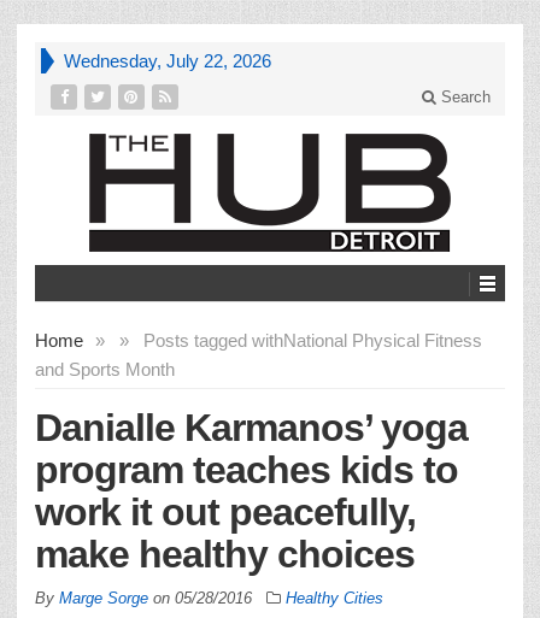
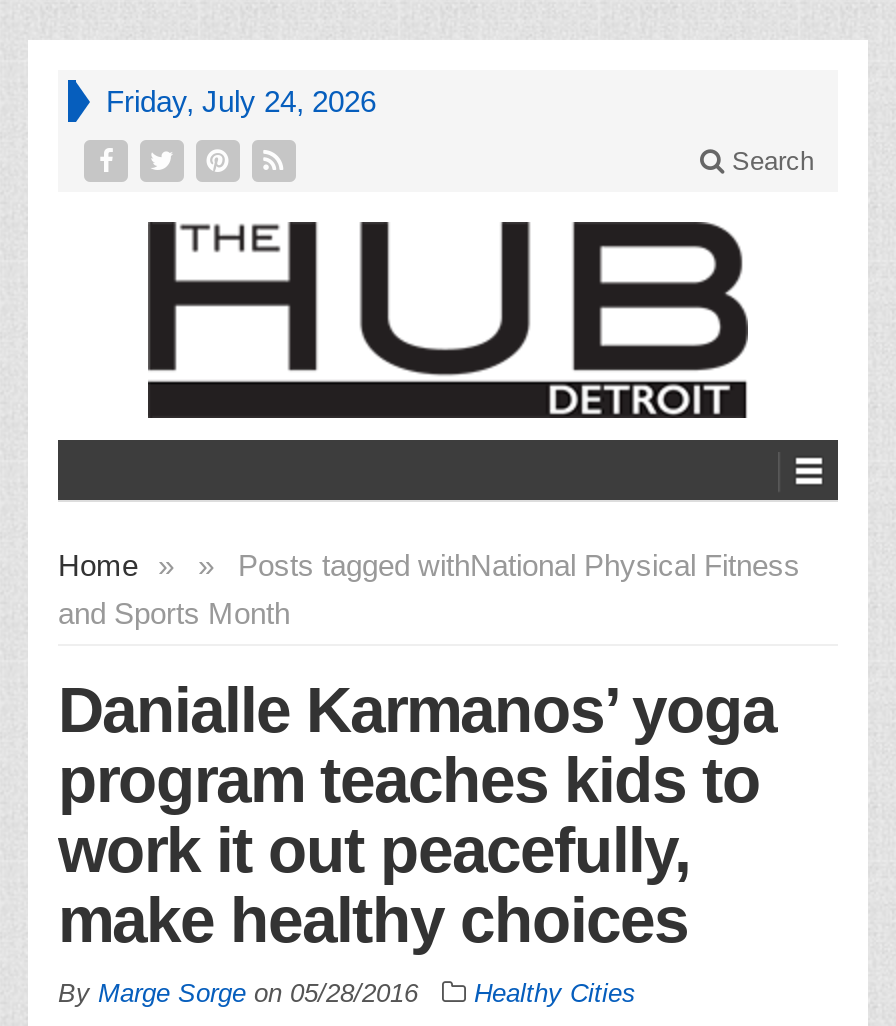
[64,51,271,71] Wednesday, July 22, 2026 -> [106,84,376,118] Friday, July 24, 2026

